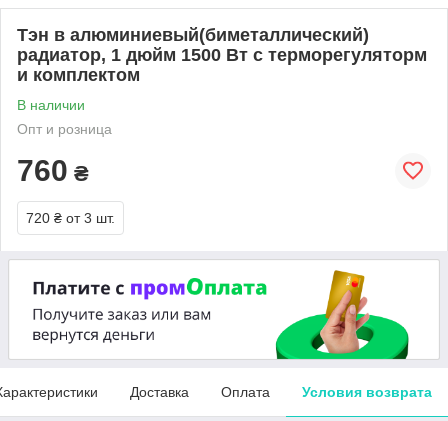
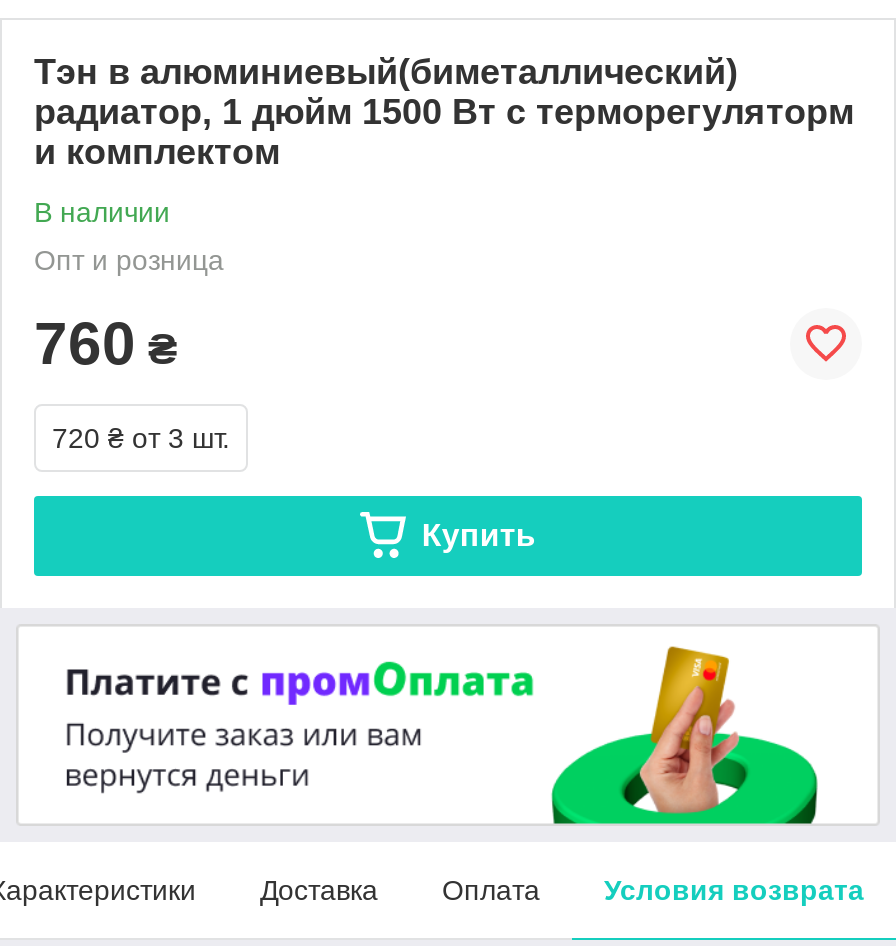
none -> [422,518,536,552] Купить

